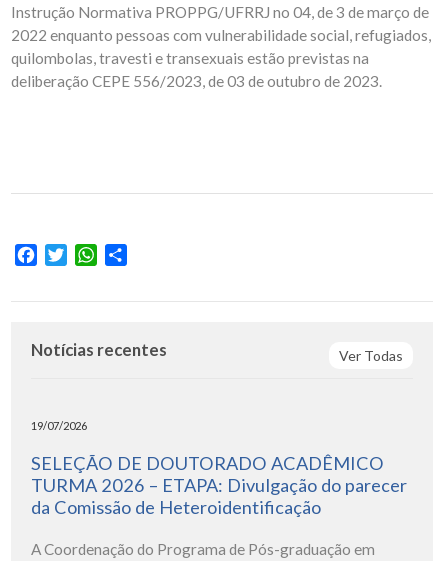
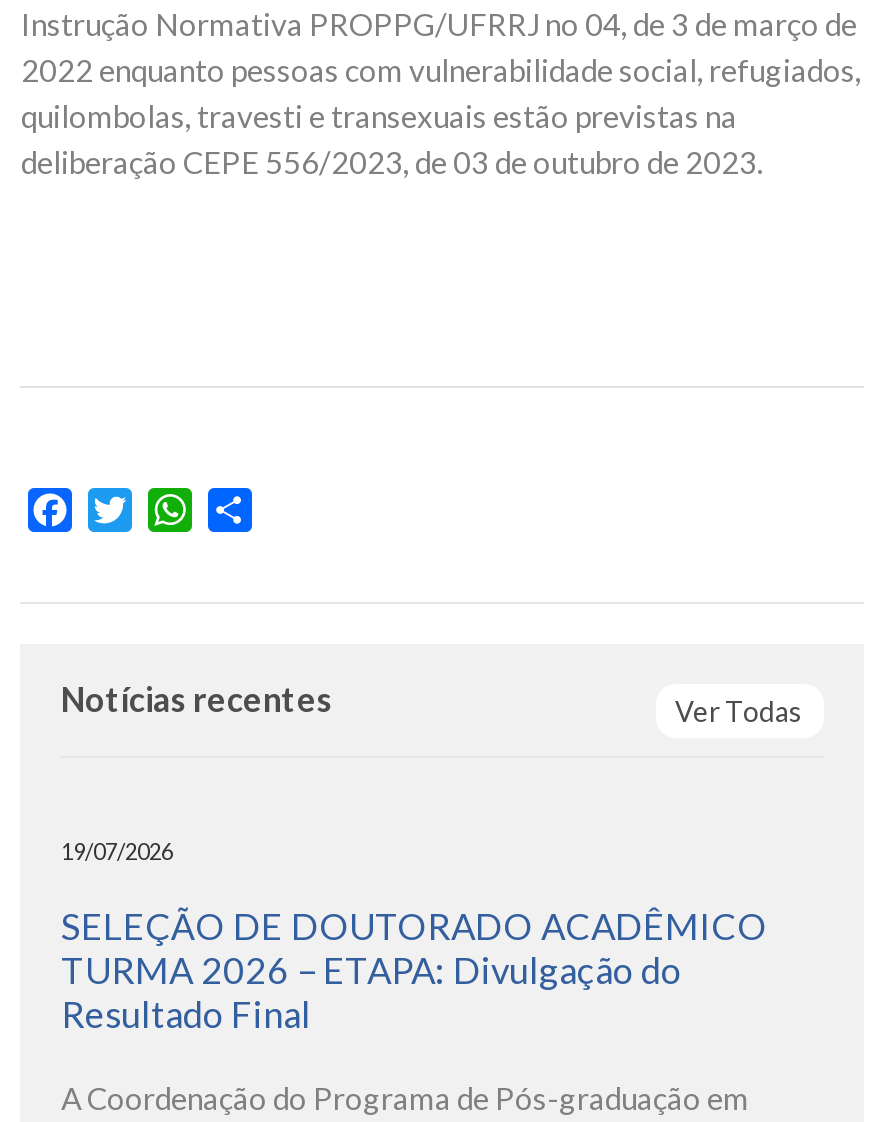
[31,474,407,518] TURMA 2026 – ETAPA: Divulgação do parecer | da Comissão de Heteroidentificação -> [61,947,681,1035] TURMA 2026 – ETAPA: Divulgação do | Resultado Final

